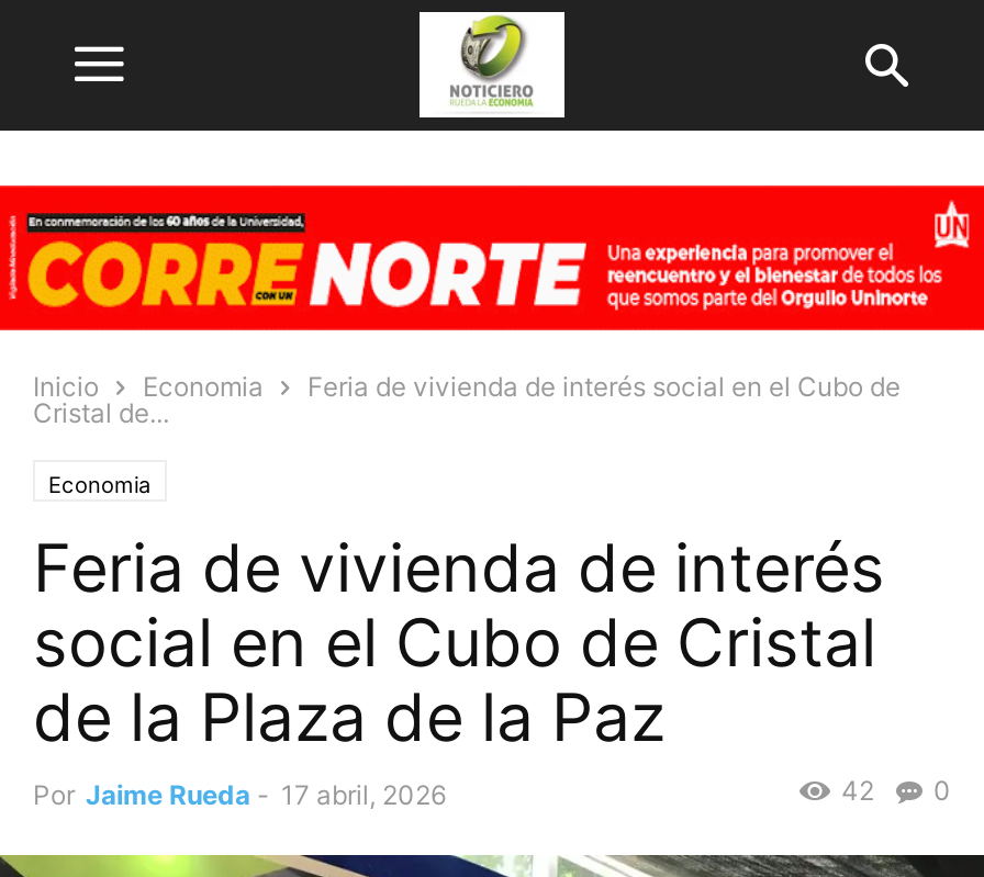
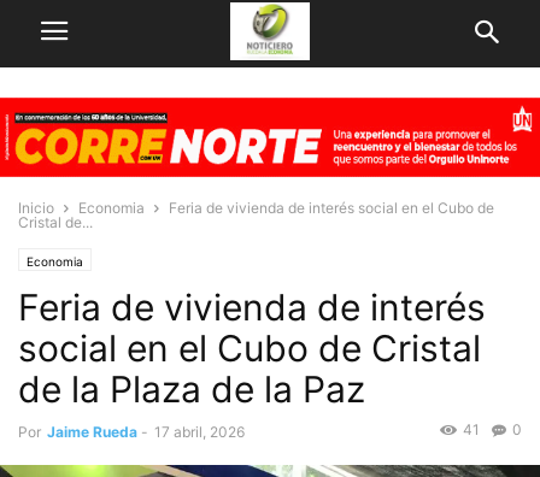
[841,774,951,807] 42 0 -> [463,420,522,438] 41 0

